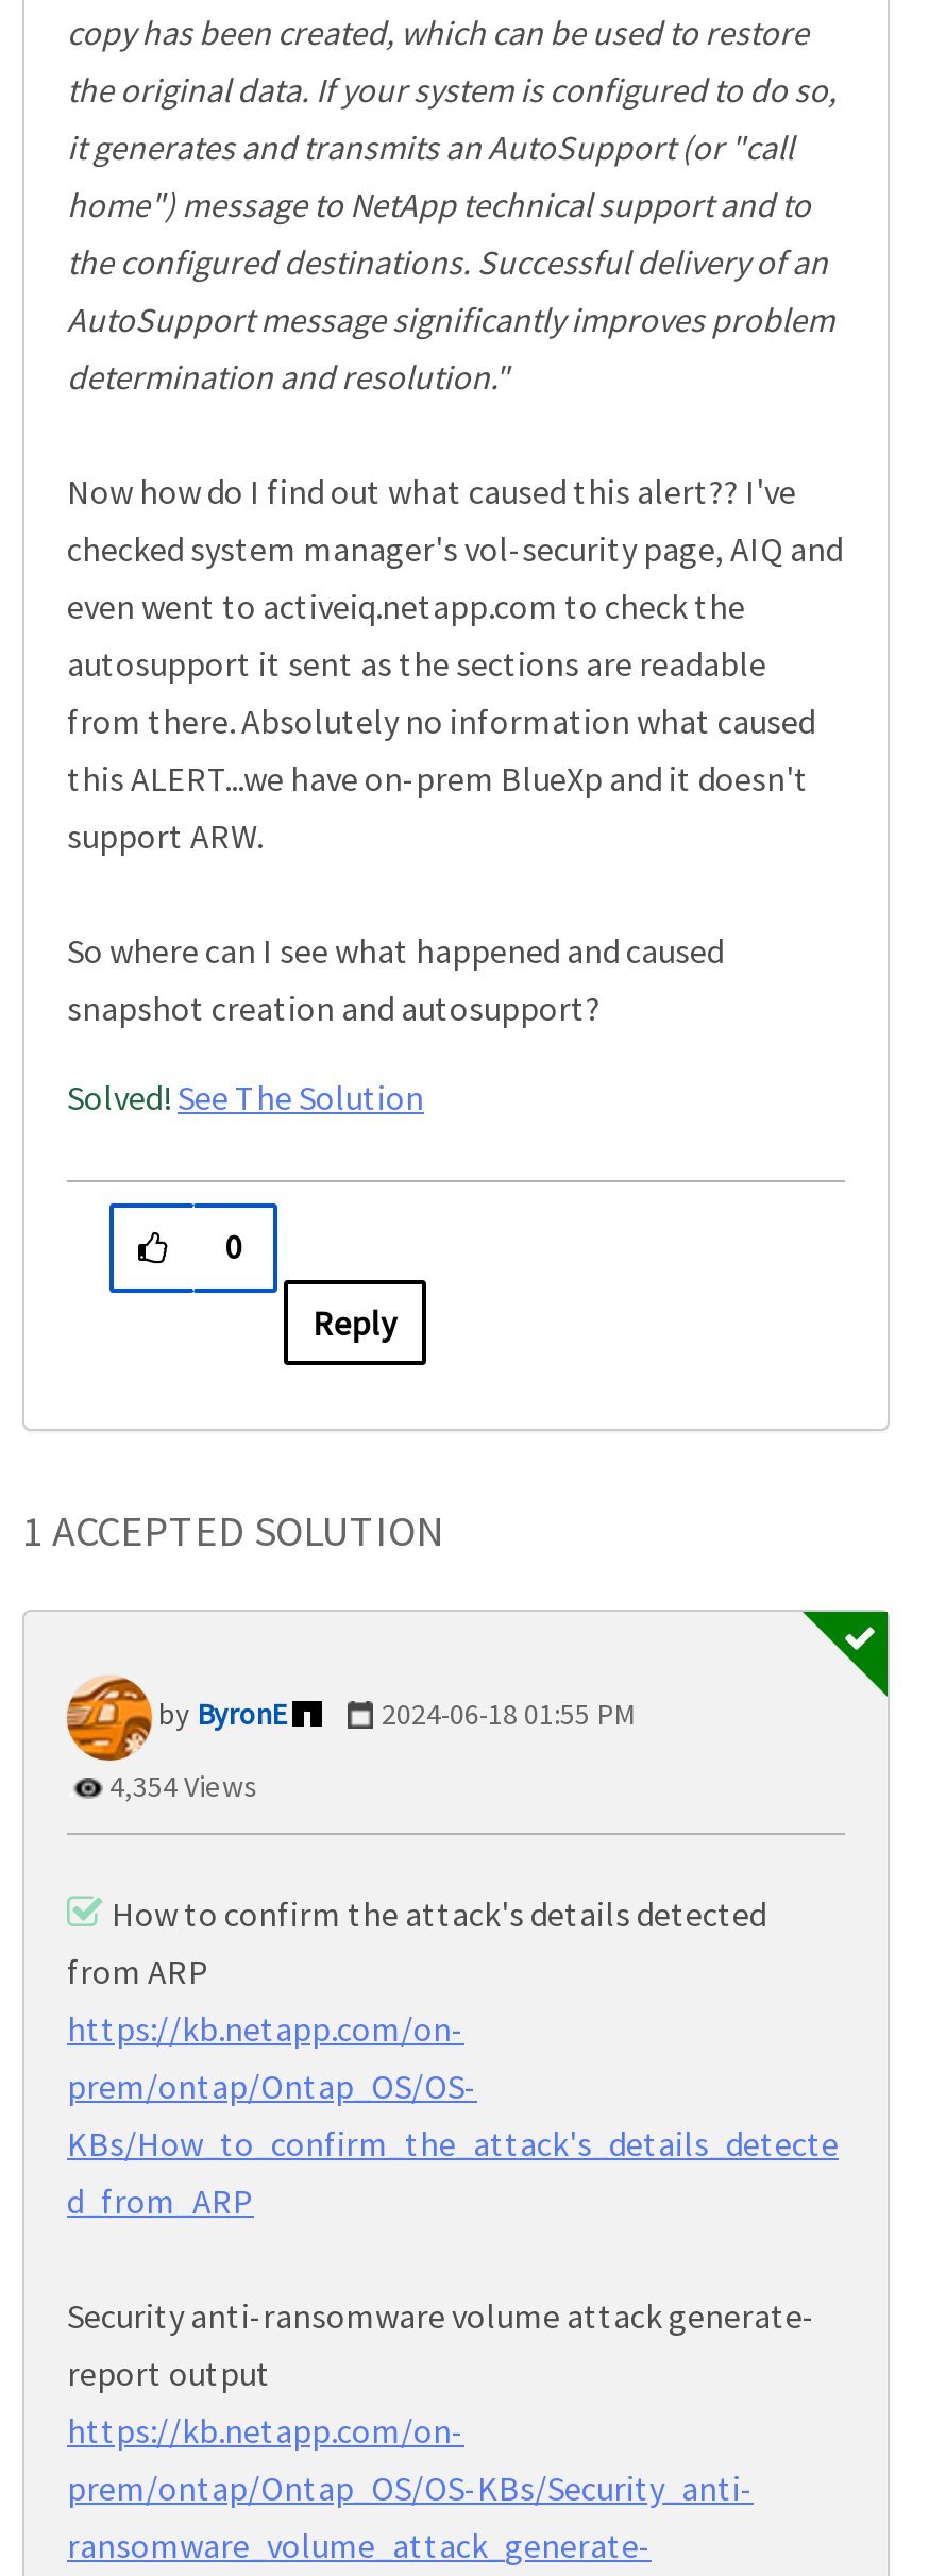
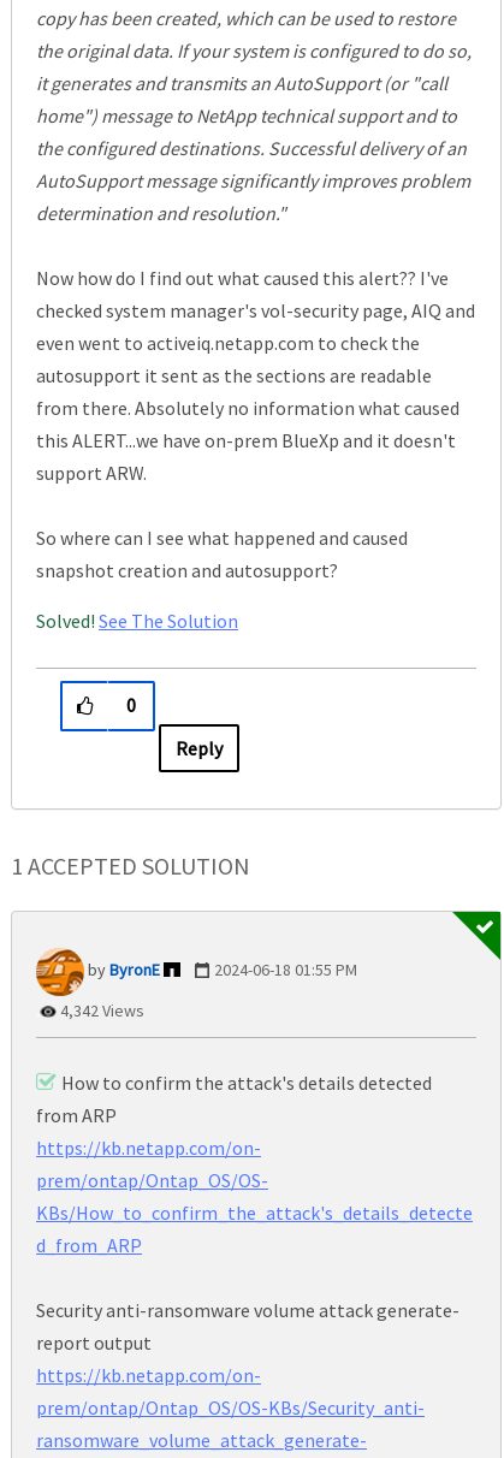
[103,1766,258,1804] 4,354 Views -> [57,999,144,1021] 4,342 Views

